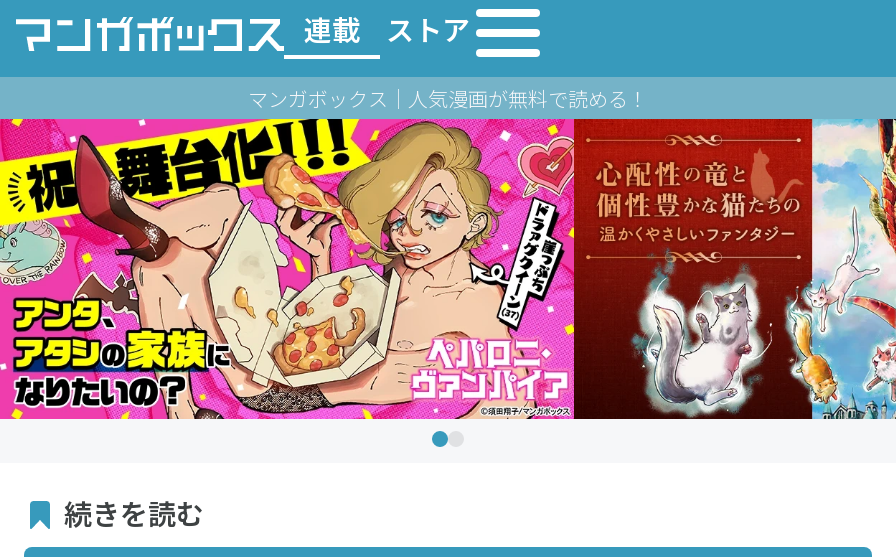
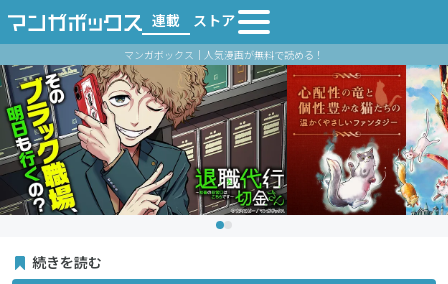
[6,117,576,421] [image] -> [3,64,288,216] [image]

